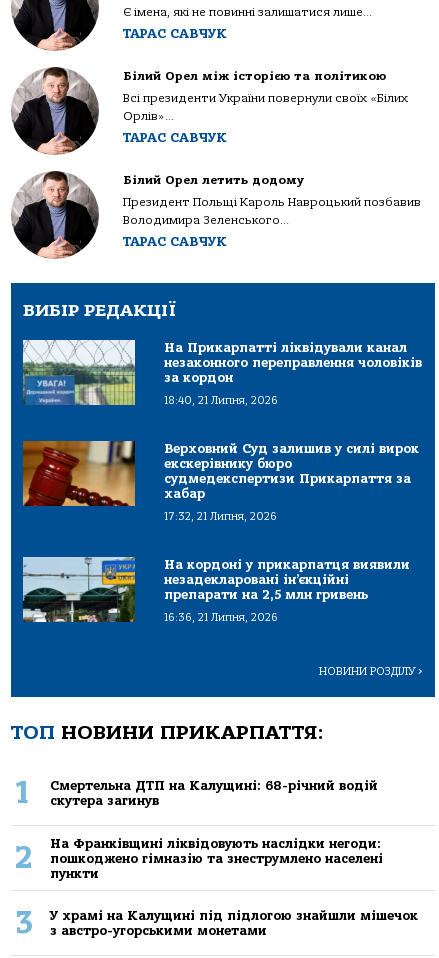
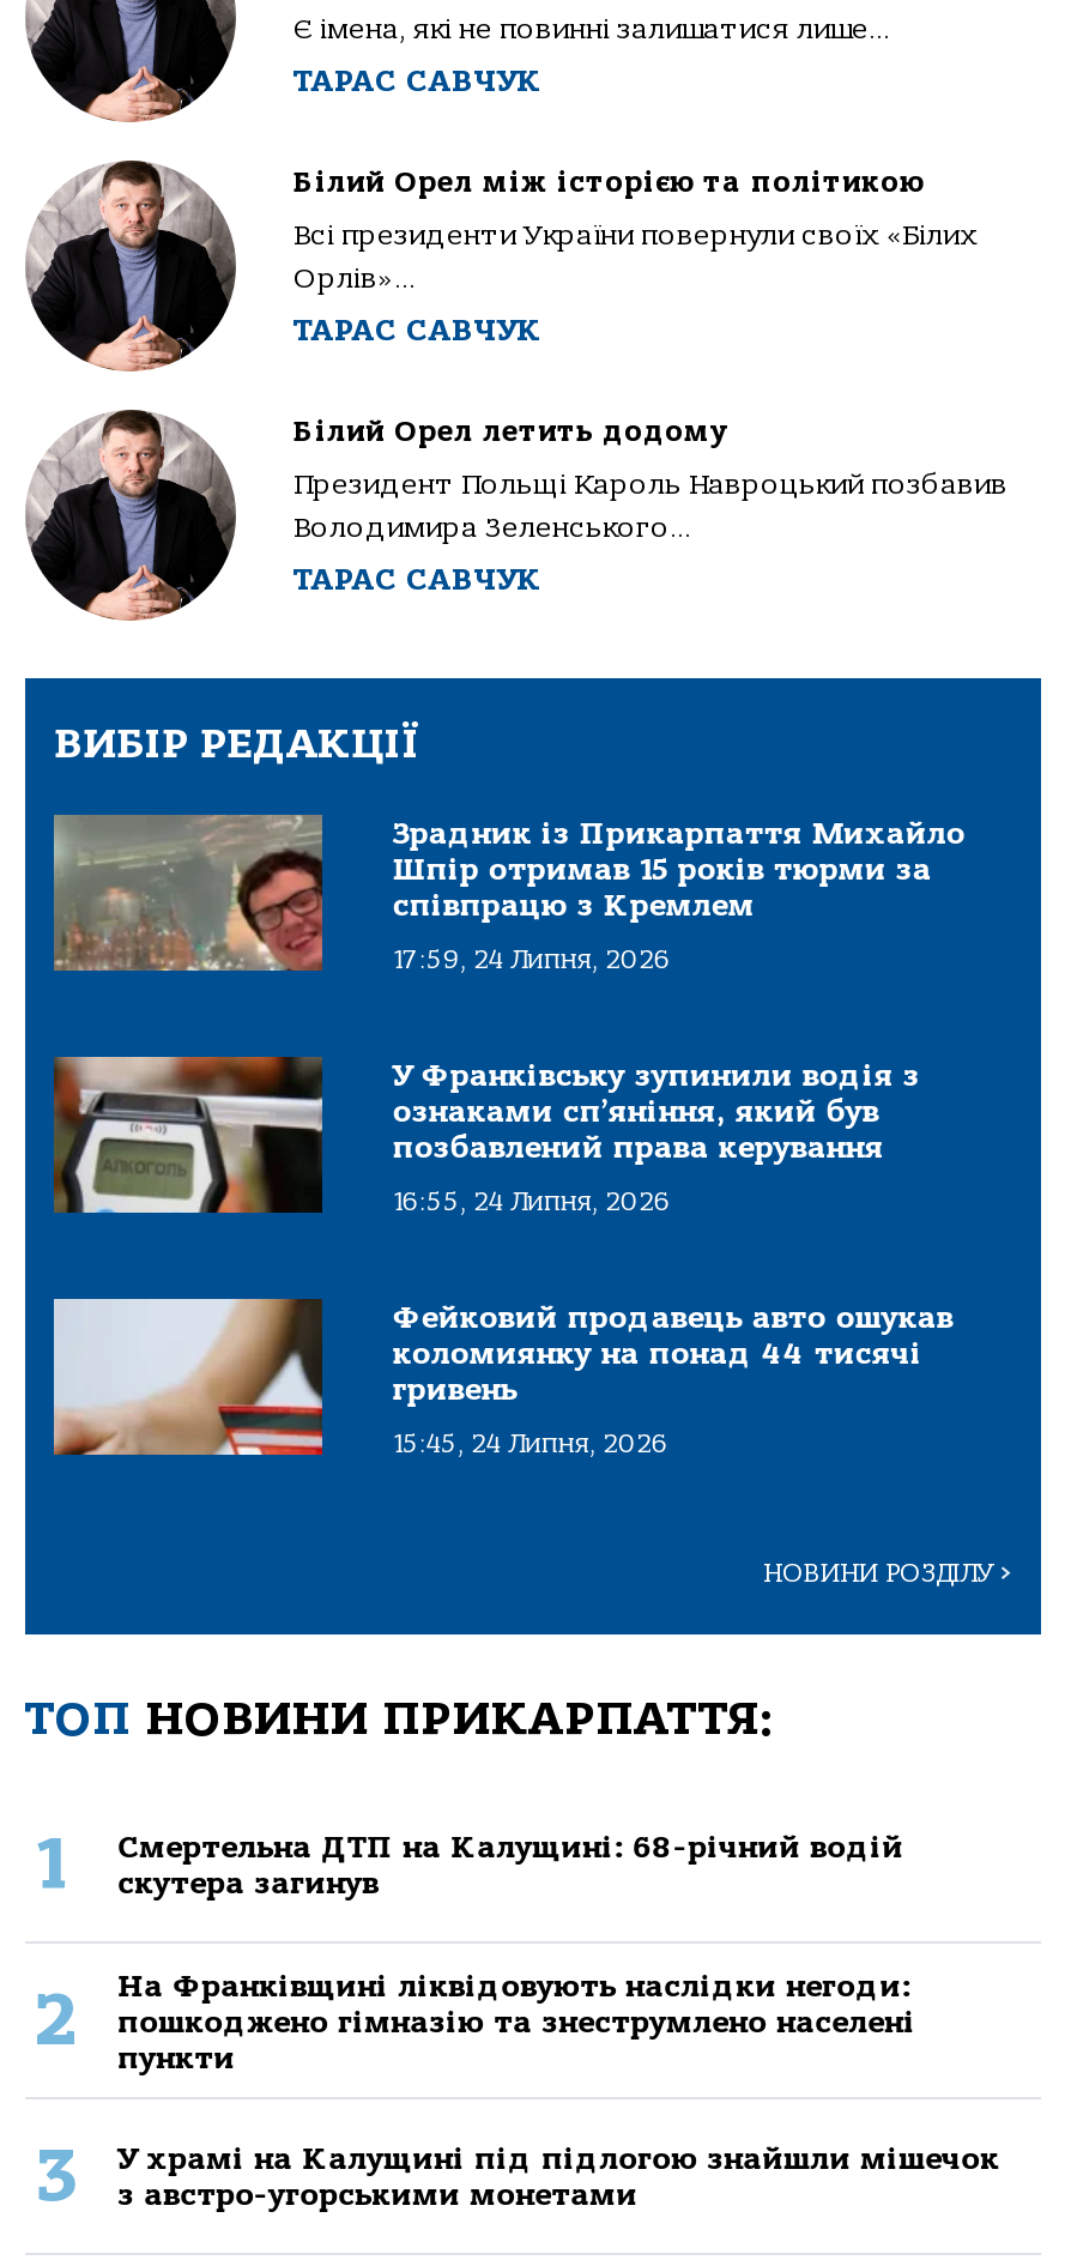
[22,339,422,406] [image] | На Прикарпатті ліквідували канал | незаконного переправлення чоловіків | за кордон -> [52,812,965,973] [image] | Зрадник із Прикарпаття Михайло | Шпір отримав 15 років тюрми за | співпрацю з Кремлем
[164,394,278,407] 18:40, 21 Липня, 2026 -> [392,944,670,975] 17:59, 24 Липня, 2026
[22,440,419,507] [image] | Верховний Суд залишив у силі вирок | екскерівнику бюро | судмедекспертизи Прикарпаття за | хабар -> [54,1055,920,1215] [image] | У Франківську зупинили водія з | ознаками сп’яніння, який був | позбавлений права керування
[164,510,277,523] 17:32, 21 Липня, 2026 -> [392,1186,670,1217] 16:55, 24 Липня, 2026
[22,556,410,623] [image] | На кордоні у прикарпатця виявили | незадекларовані ін’єкційні | препарати на 2,5 млн гривень -> [54,1297,953,1457] [image] | Фейковий продавець авто ошукав | коломиянку на понад 44 тисячі | гривень
[164,611,278,624] 16:36, 21 Липня, 2026 -> [392,1428,668,1460] 15:45, 24 Липня, 2026

